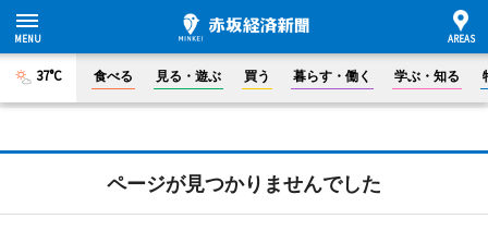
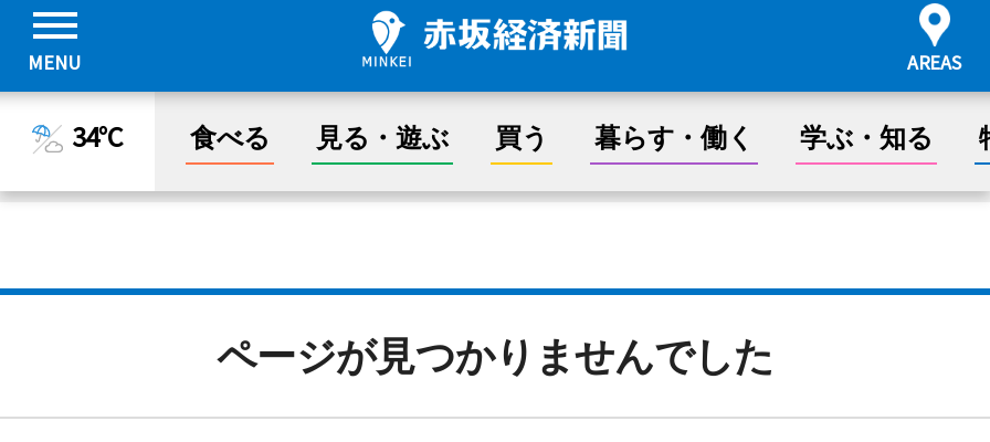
[35,67,62,86] 37°C -> [72,119,125,157] 34°C

